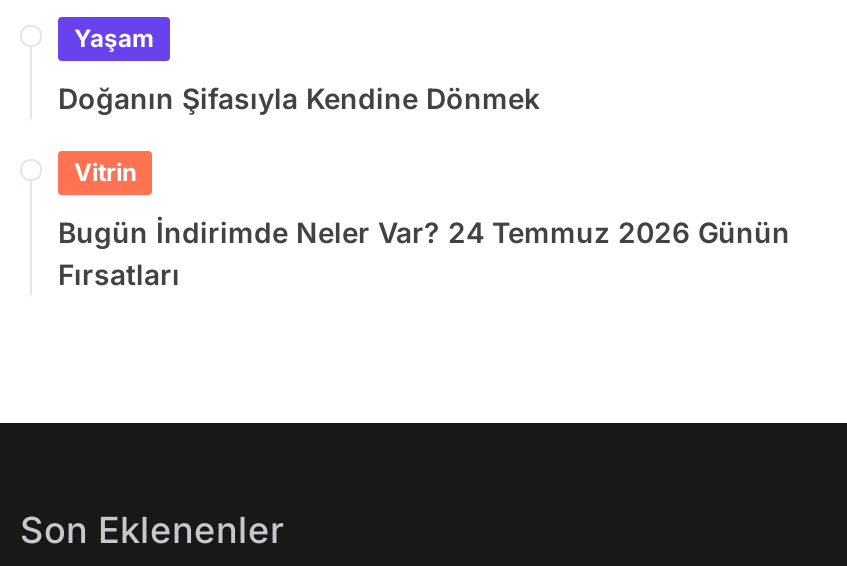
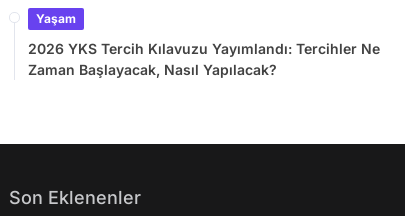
[58,80,790,290] Doğanın Şifasıyla Kendine Dönmek | Vitrin | Bugün İndirimde Neler Var? 24 Temmuz 2026 Günün | Fırsatları -> [28,39,380,77] 2026 YKS Tercih Kılavuzu Yayımlandı: Tercihler Ne | Zaman Başlayacak, Nasıl Yapılacak?

